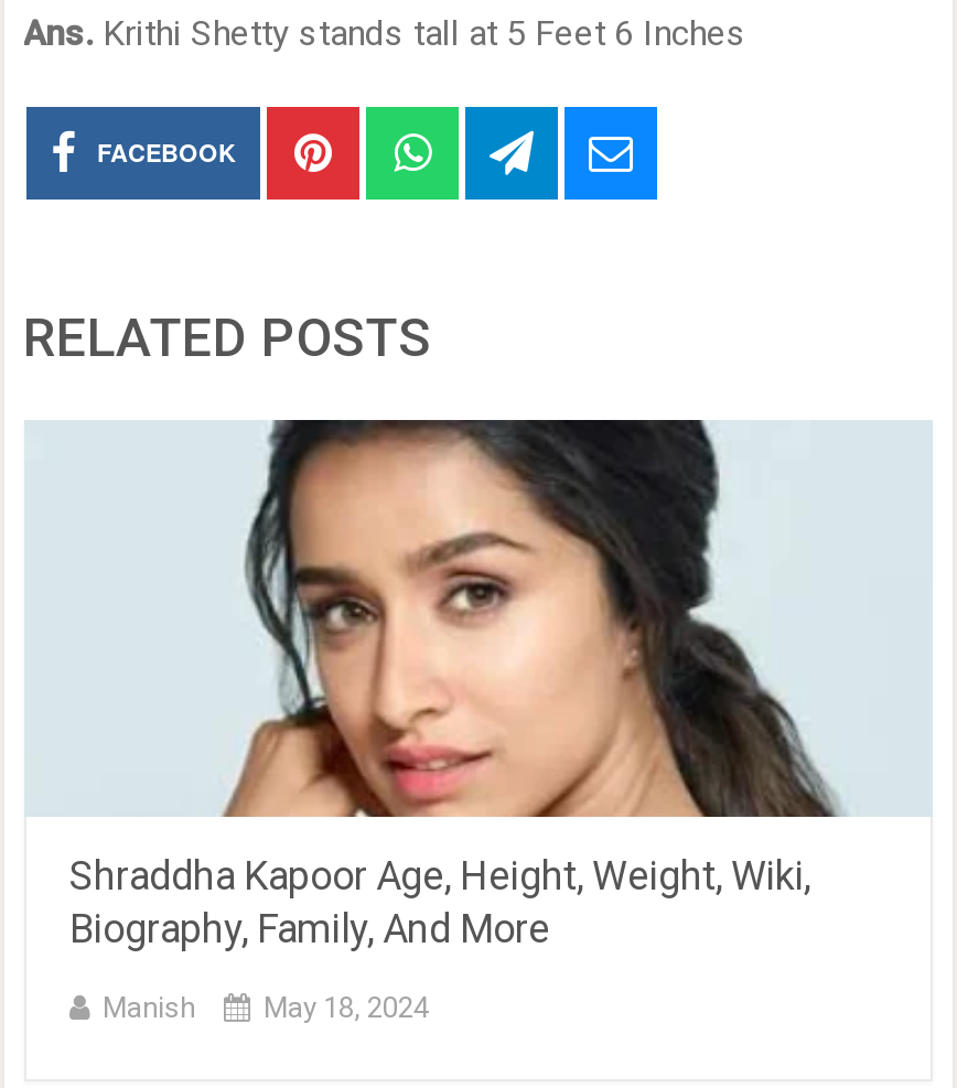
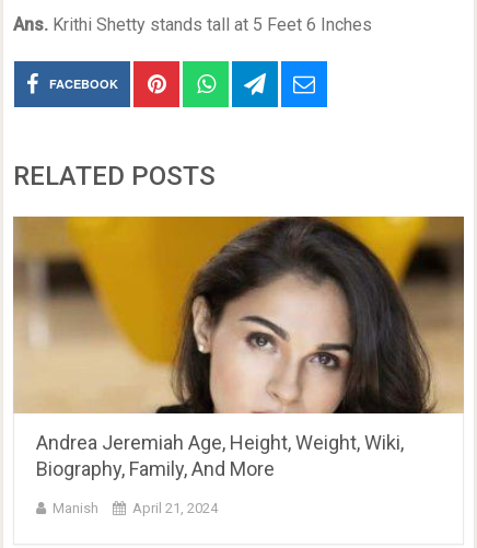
[24,418,933,898] [image] | Shraddha Kapoor Age, Height, Weight, Wiki, -> [12,215,465,454] [image] | Andrea Jeremiah Age, Height, Weight, Wiki,
[264,991,429,1024] May 18, 2024 -> [132,500,217,516] April 21, 2024

